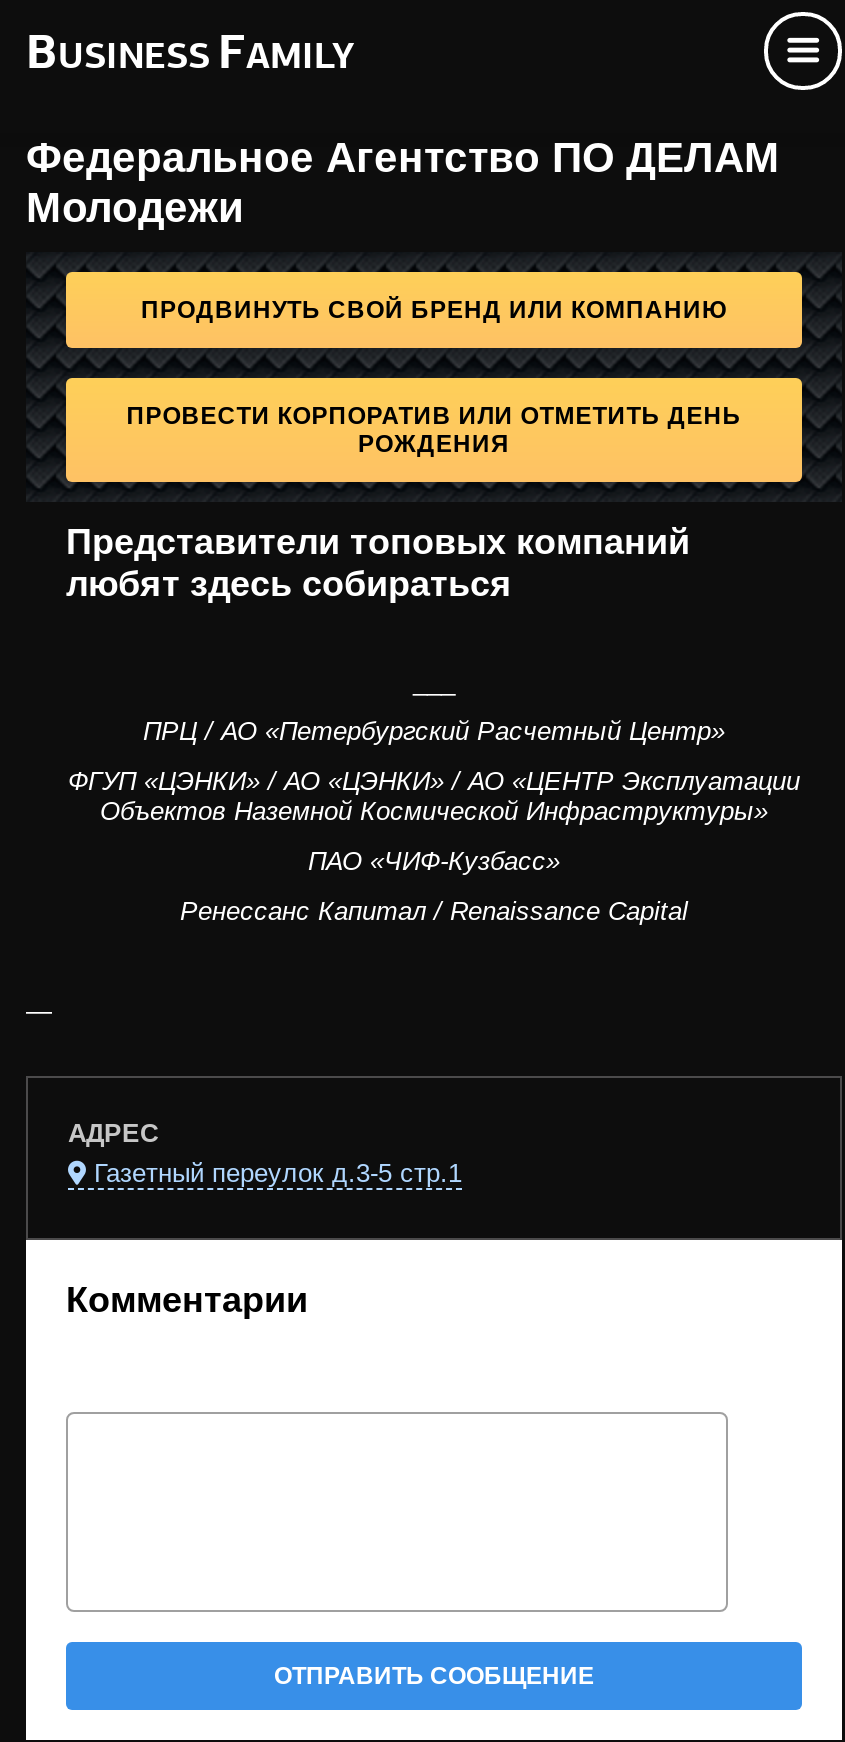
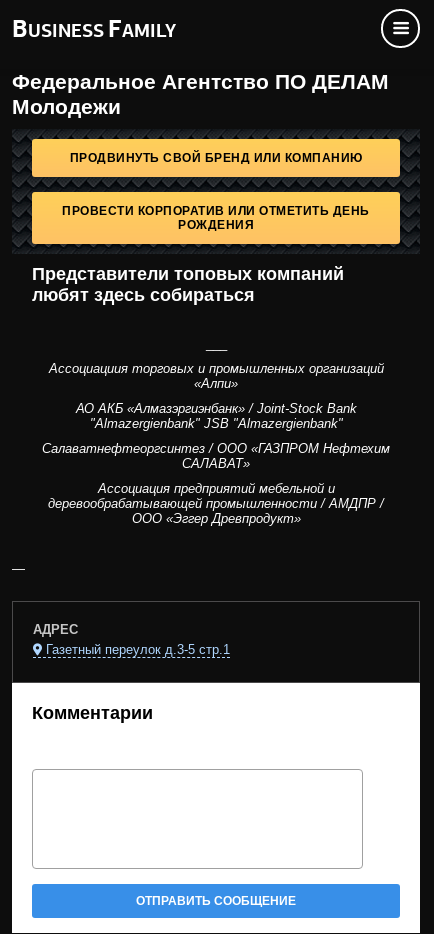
[143,716,725,746] ПРЦ / АО «Петербургский Расчетный Центр» -> [48,361,383,391] Ассоциациия торговых и промышленных организаций | «Алпи»
[68,766,800,826] ФГУП «ЦЭНКИ» / АО «ЦЭНКИ» / АО «ЦЕНТР Эксплуатации | Объектов Наземной Космической Инфраструктуры» -> [75,401,356,431] АО АКБ «Алмазэргиэнбанк» / Joint-Stock Bank | "Almazergienbank" JSB "Almazergienbank"
[308,846,560,876] ПАО «ЧИФ-Кузбасс» -> [42,441,390,471] Салаватнефтеоргсинтез / ООО «ГАЗПРОМ Нефтехим | САЛАВАТ»
[180,896,688,926] Ренессанс Капитал / Renaissance Capital -> [48,481,384,526] Ассоциация предприятий мебельной и | деревообрабатывающей промышленности / АМДПР / | ООО «Эггер Древпродукт»

